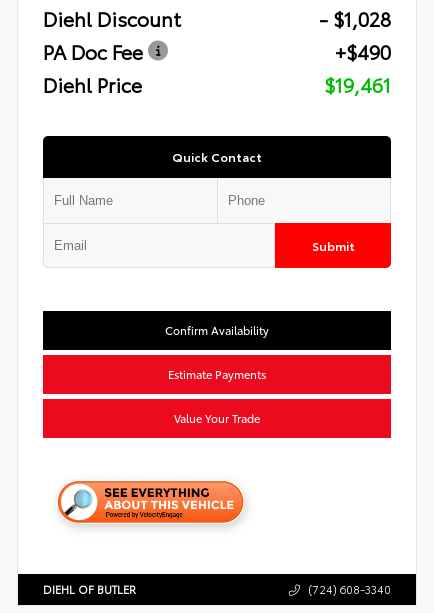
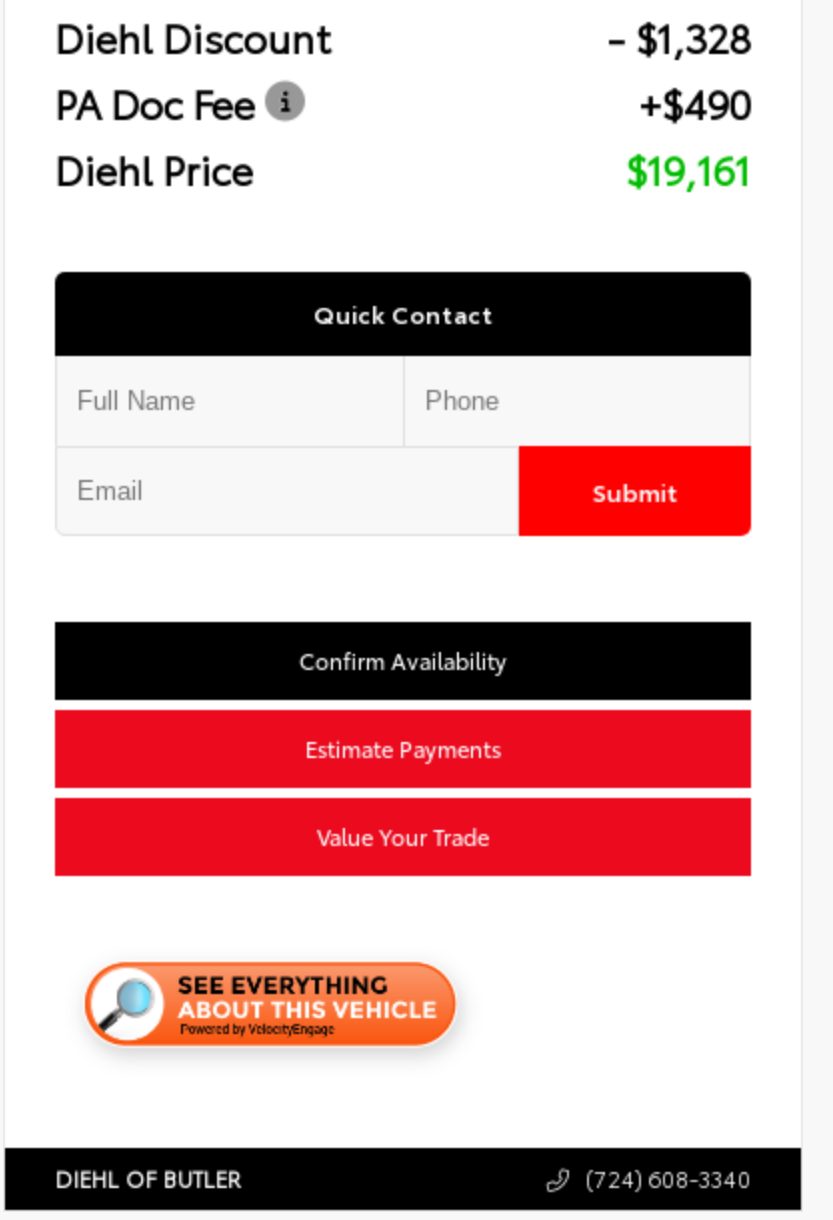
[319,3,391,31] - $1,028 -> [607,6,751,62] - $1,328
[324,69,391,97] $19,461 -> [625,138,751,194] $19,161

